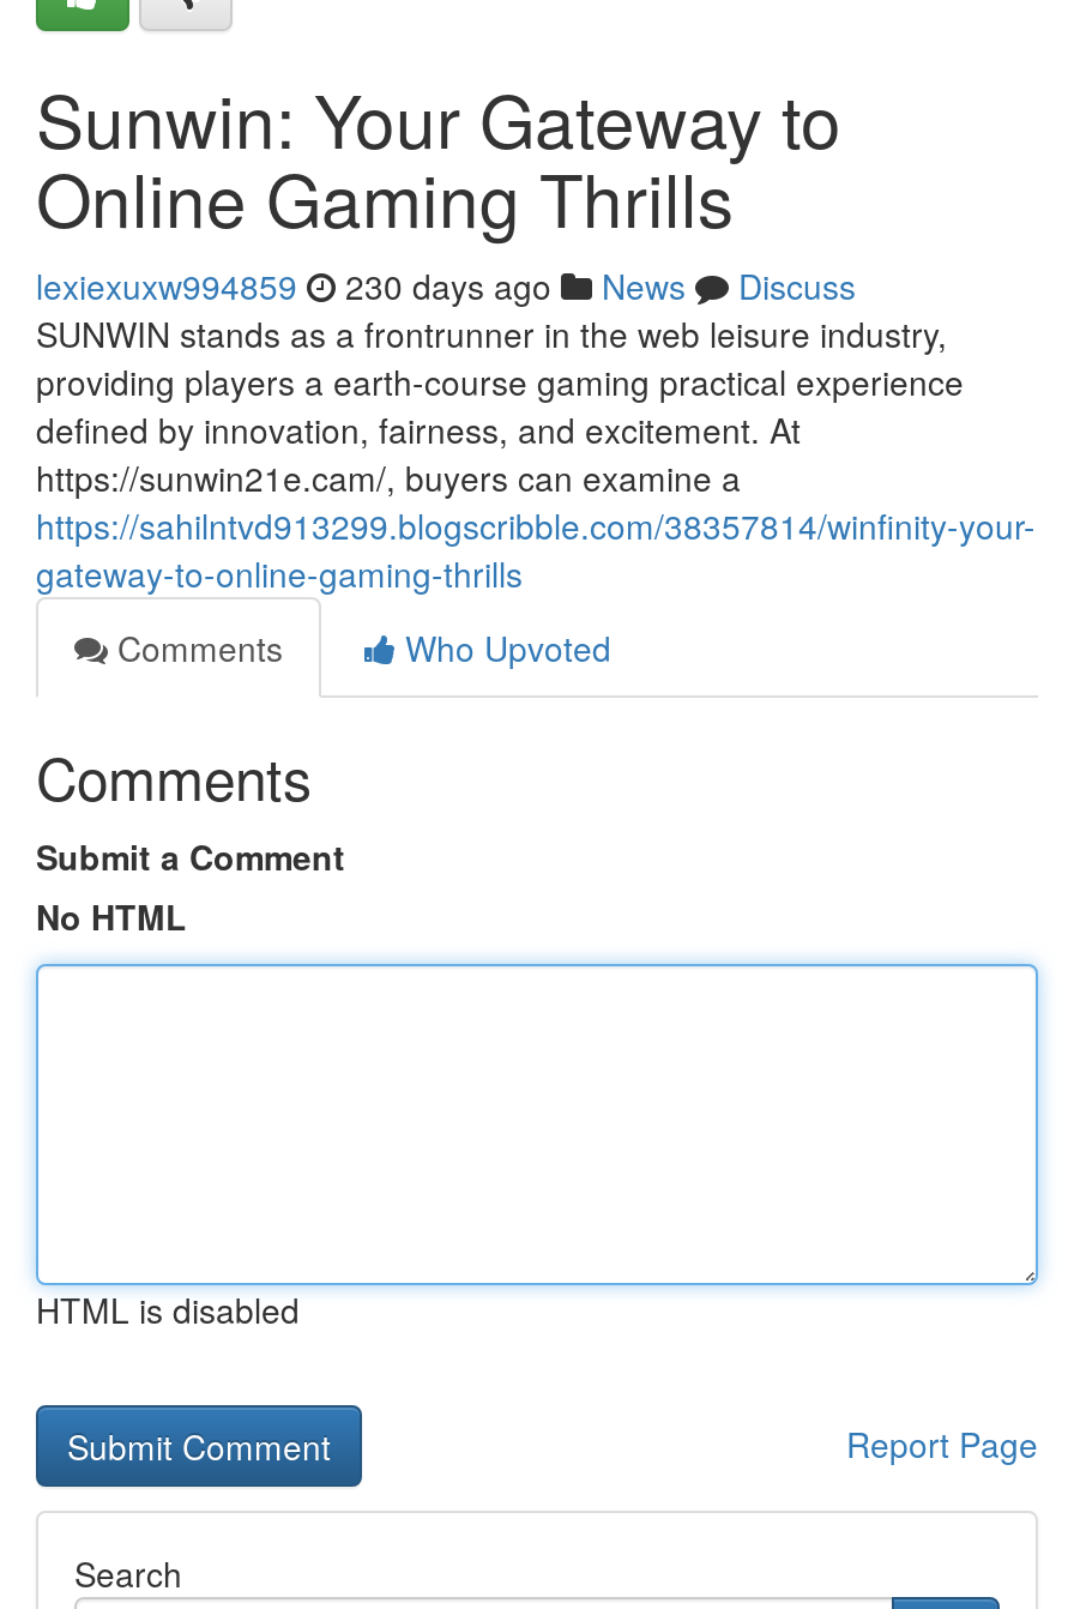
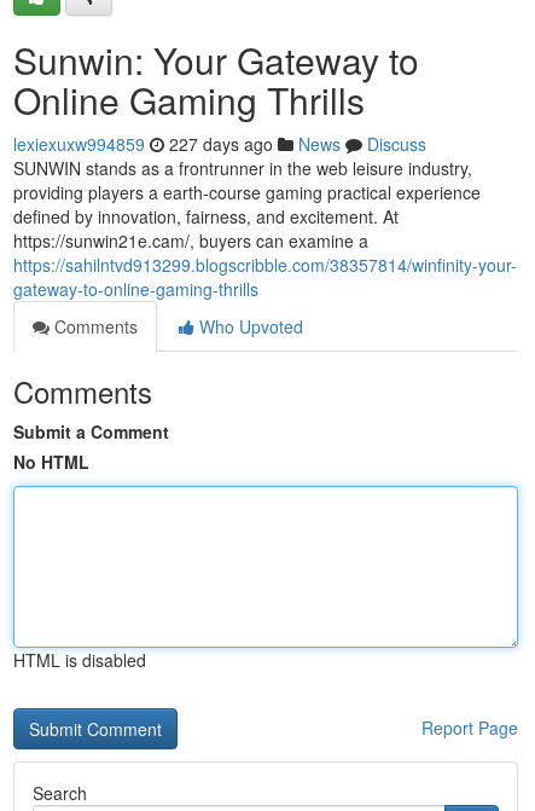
[36,261,856,309] lexiexuxw994859 230 days ago News Discuss -> [13,132,426,156] lexiexuxw994859 227 days ago News Discuss

